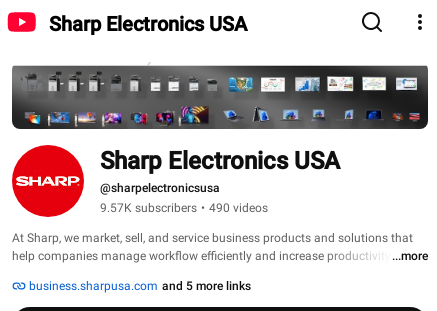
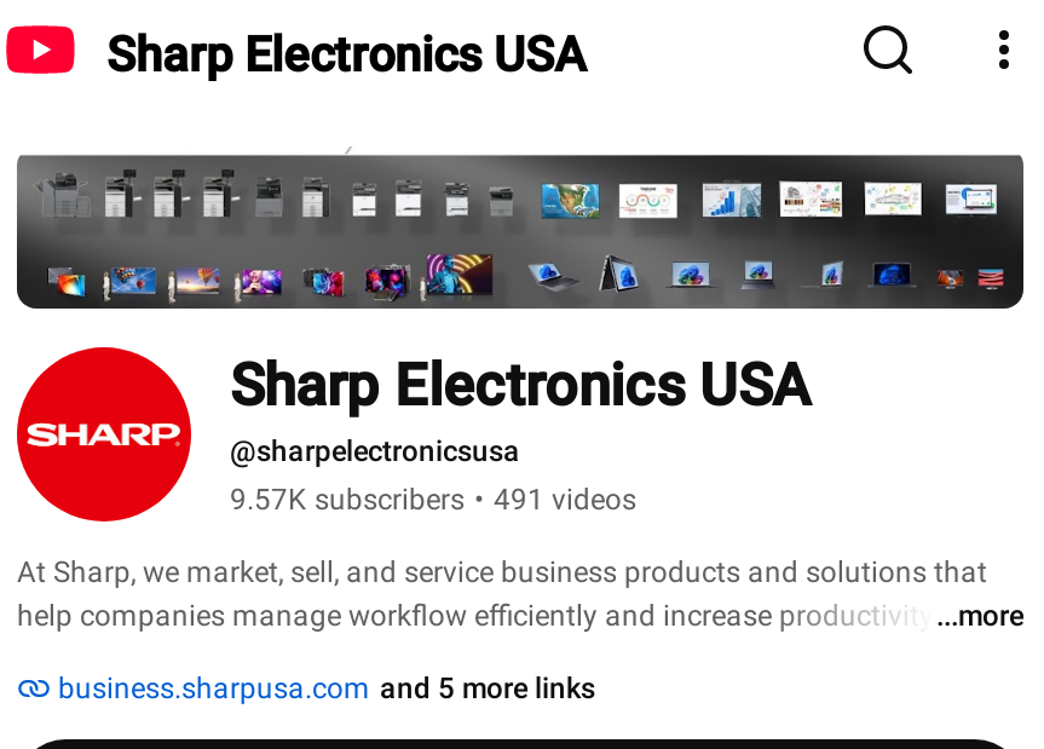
[100,201,268,215] 9.57K subscribers • 490 videos -> [230,483,636,517] 9.57K subscribers • 491 videos

